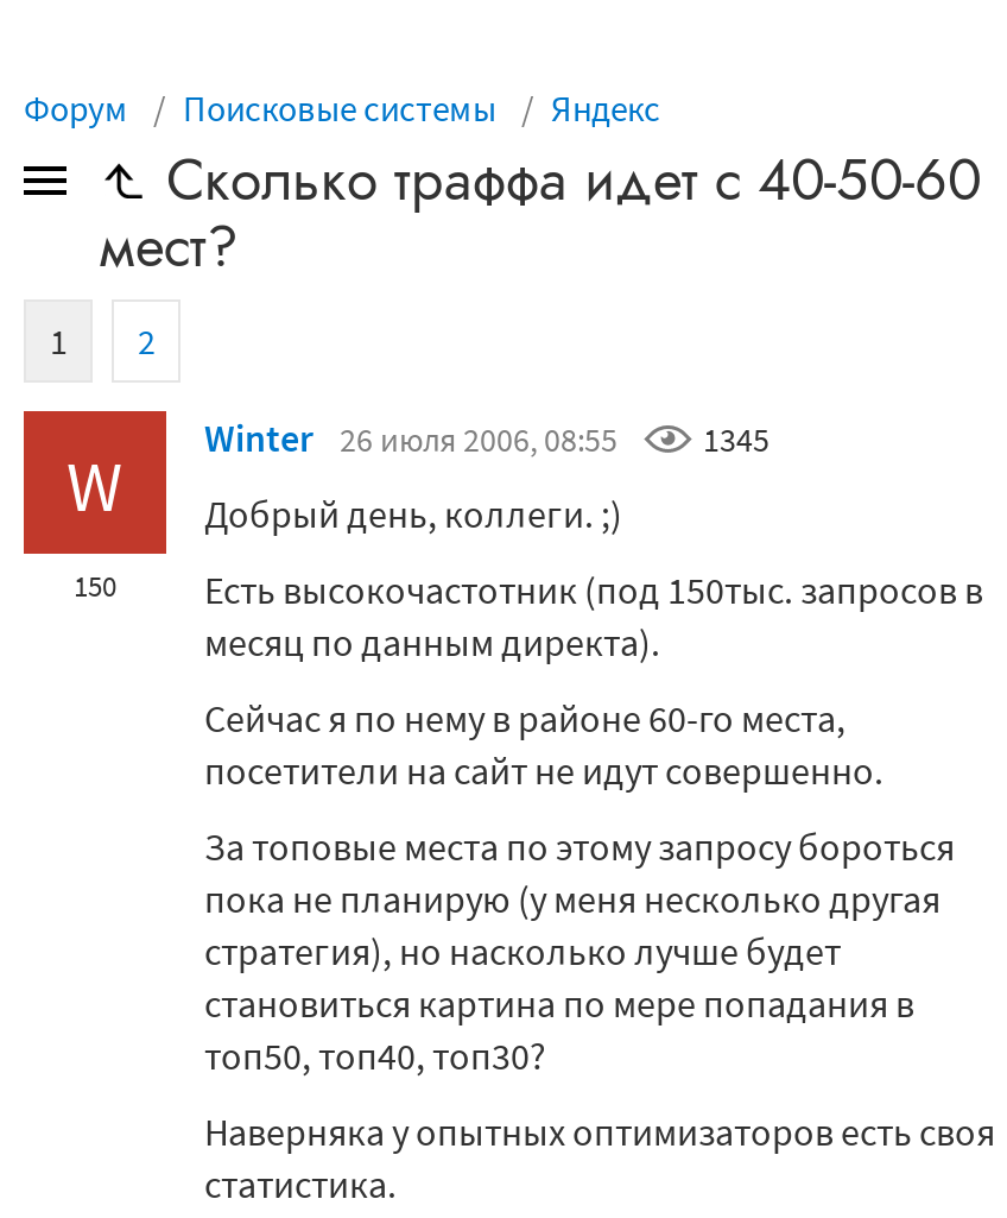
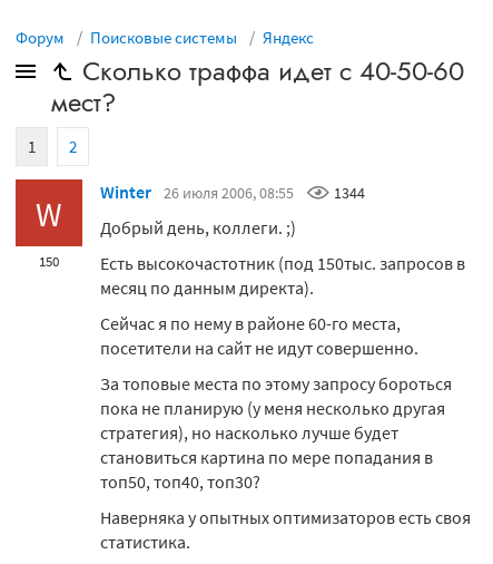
[204,414,769,461] Winter 26 июля 2006, 08:55 1345 -> [100,181,365,203] Winter 26 июля 2006, 08:55 1344

